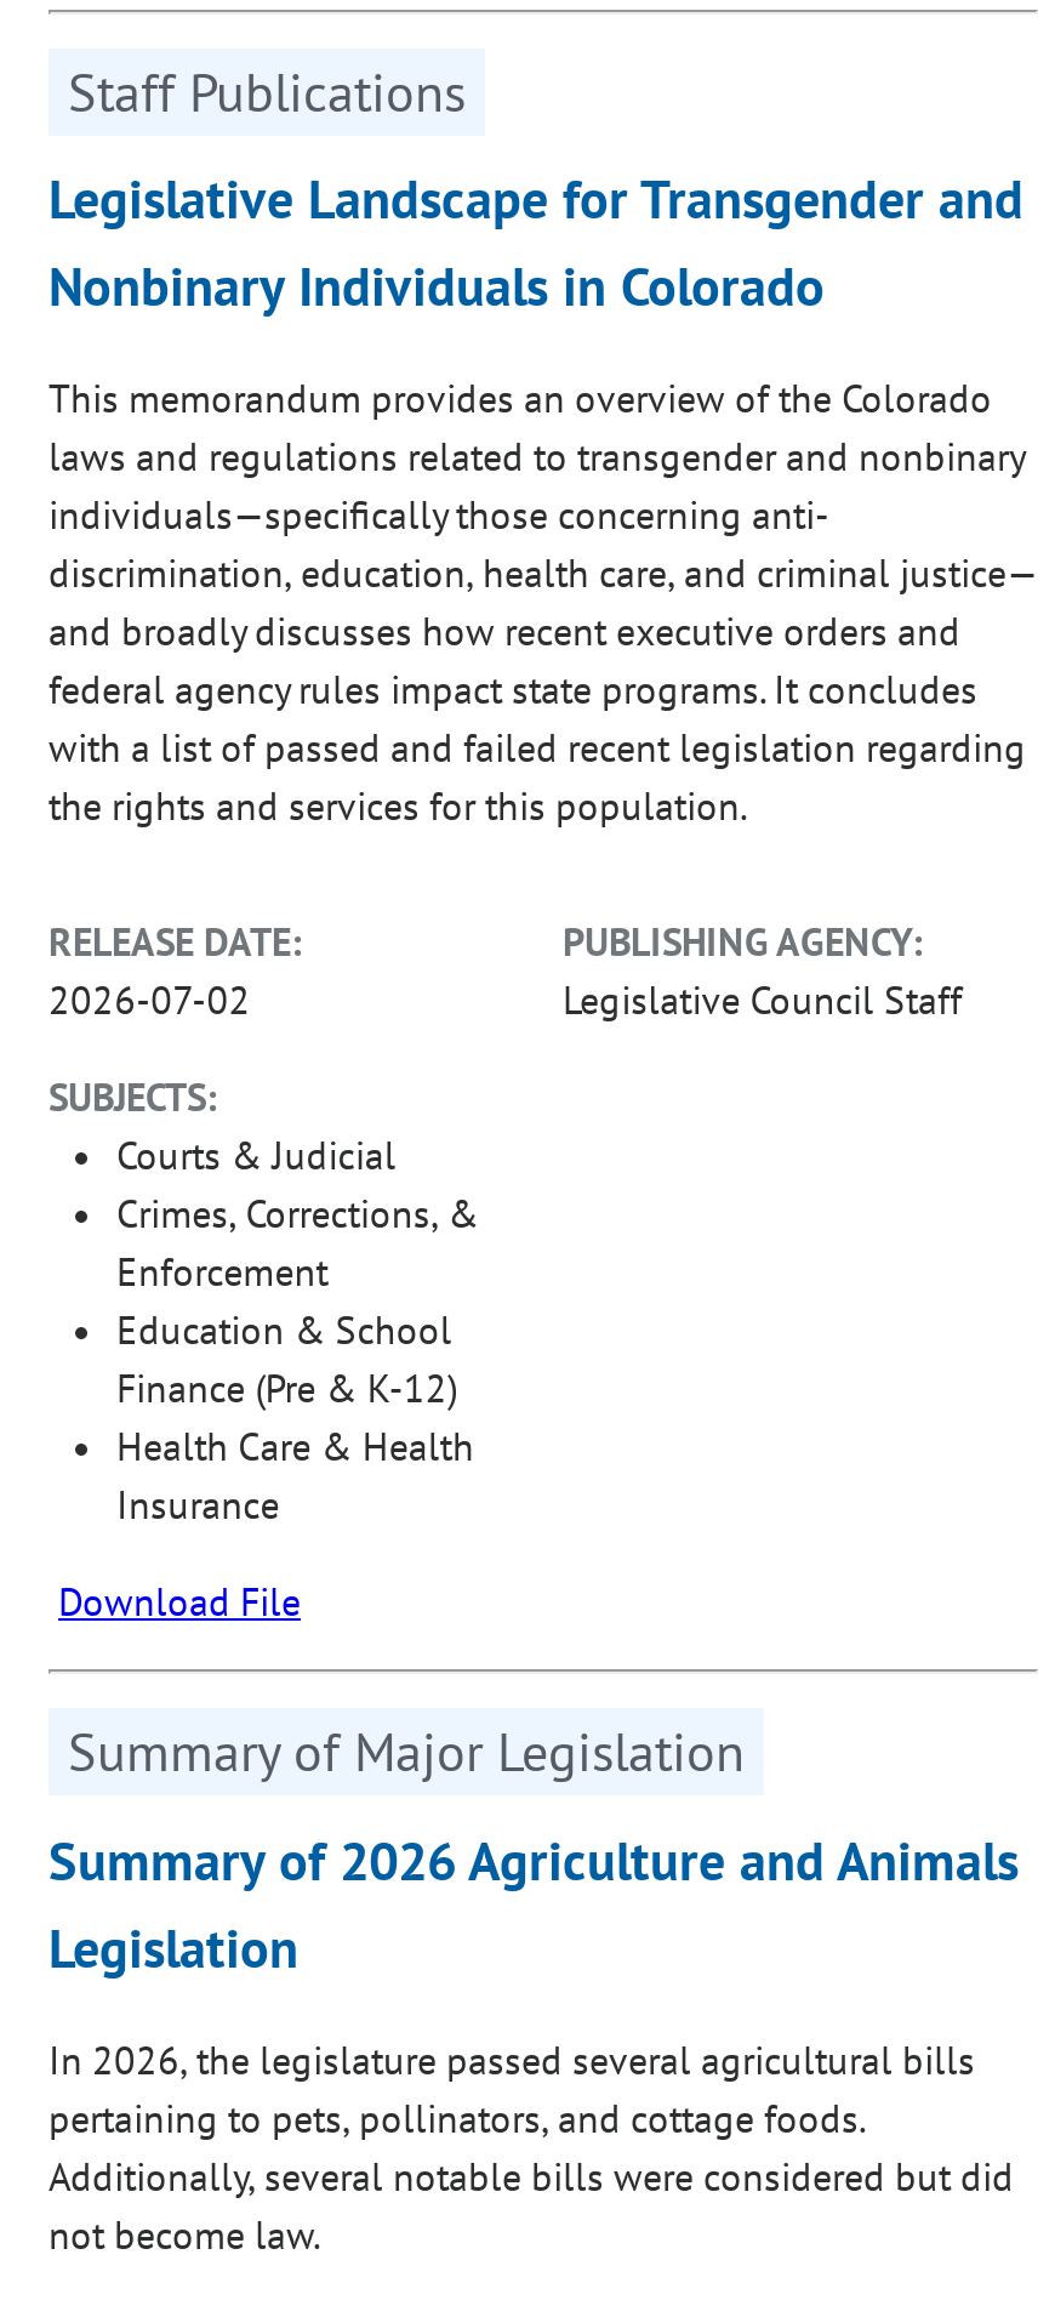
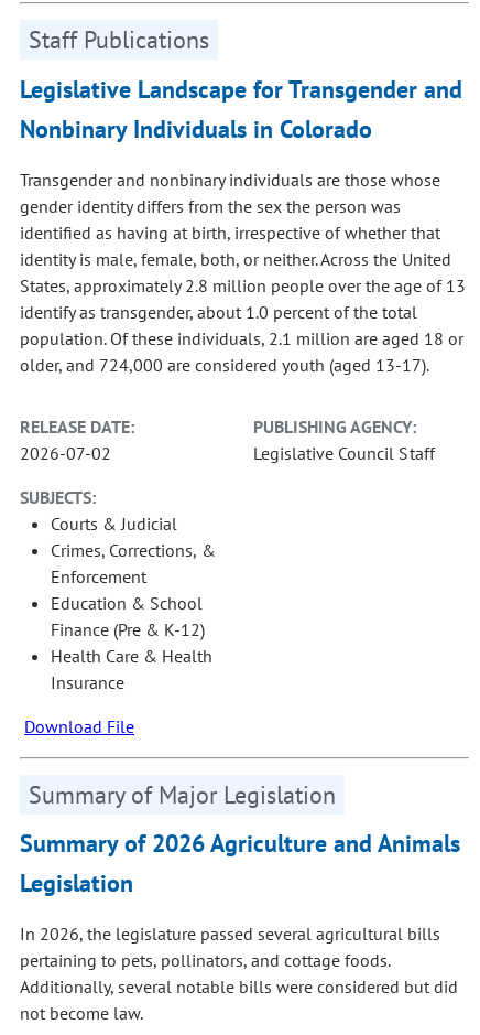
[49,374,1038,830] This memorandum provides an overview of the Colorado | laws and regulations related to transgender and nonbinary | individuals—specifically those concerning anti- | discrimination, education, health care, and criminal justice— | and broadly discusses how recent executive orders and | federal agency rules impact state programs. It concludes | with a list of passed and failed recent legislation regarding | the rights and services for this population. -> [20,168,466,375] Transgender and nonbinary individuals are those whose | gender identity differs from the sex the person was | identified as having at birth, irrespective of whether that | identity is male, female, both, or neither. Across the United | States, approximately 2.8 million people over the age of 13 | identify as transgender, about 1.0 percent of the total | population. Of these individuals, 2.1 million are aged 18 or | older, and 724,000 are considered youth (aged 13-17).

